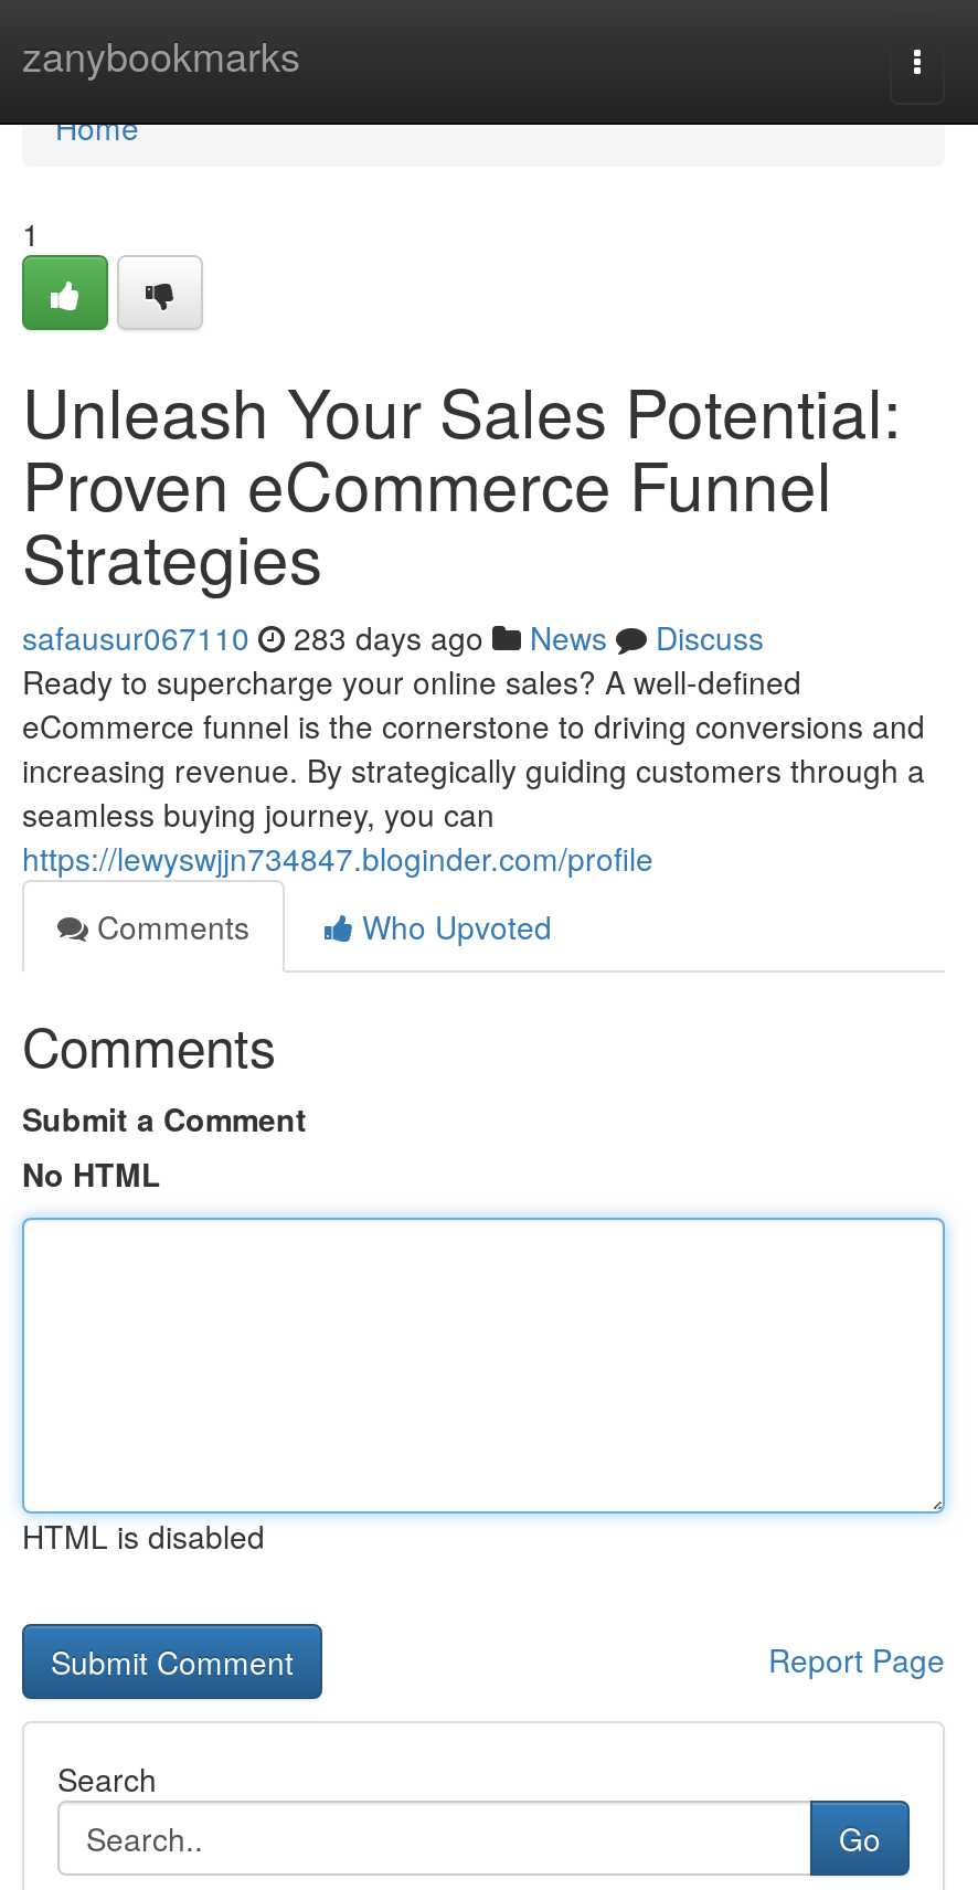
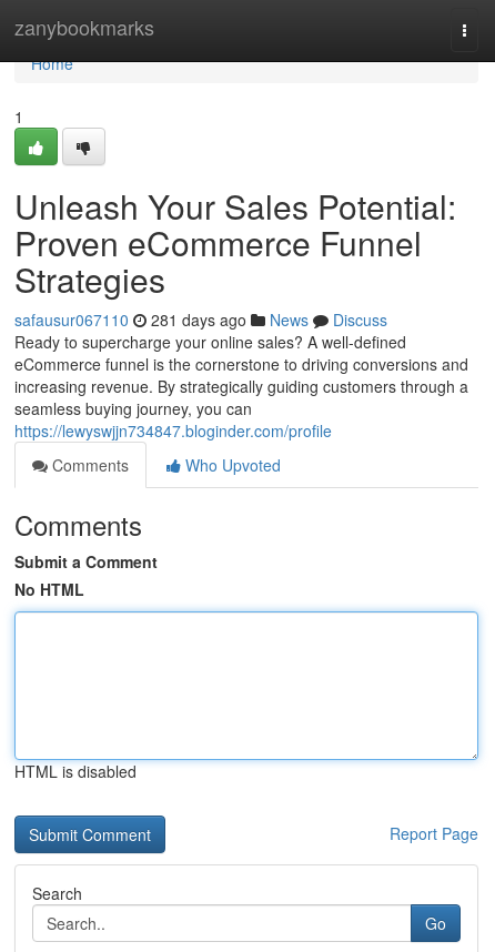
[22,615,764,659] safausur067110 283 days ago News Discuss -> [14,308,387,331] safausur067110 281 days ago News Discuss

